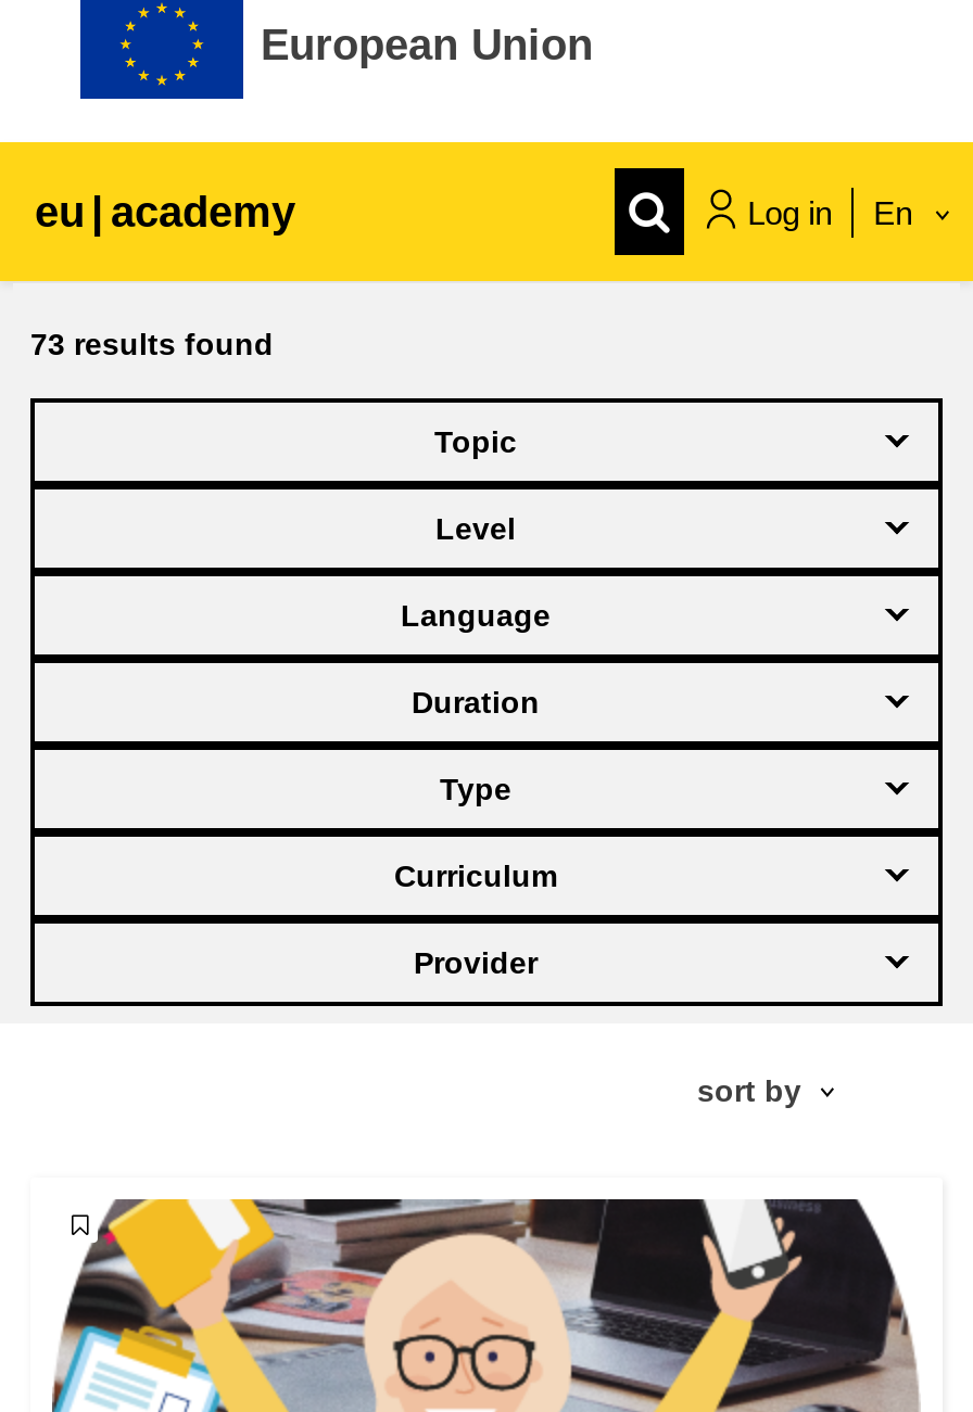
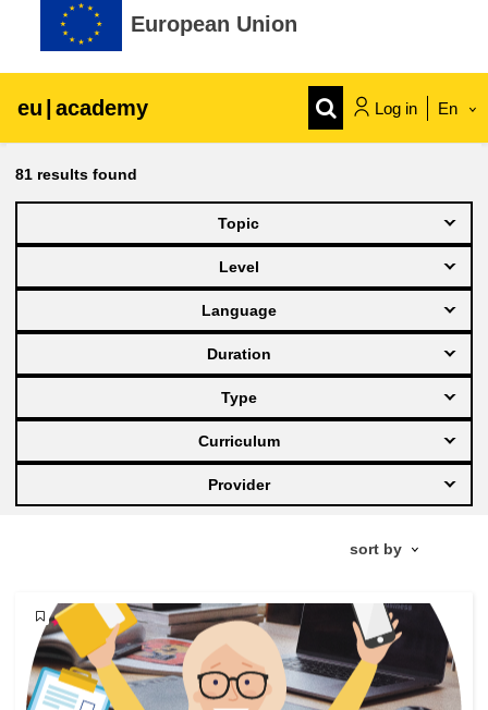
[30,327,274,361] 73 results found -> [15,166,137,183] 81 results found

